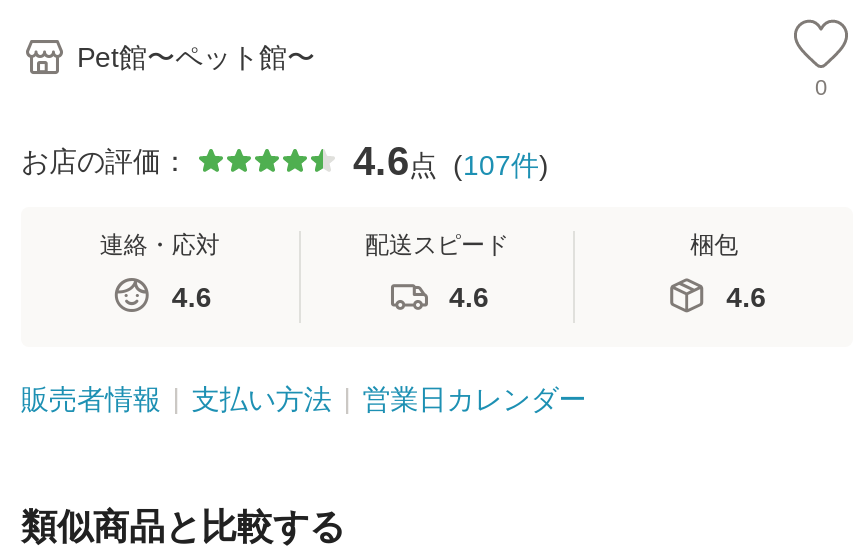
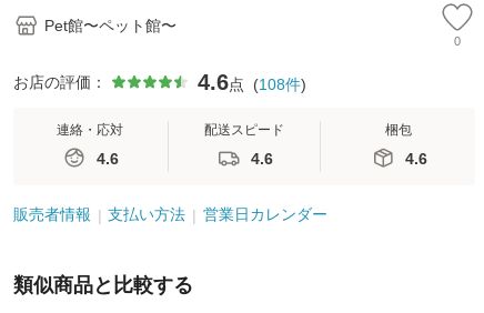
[353,138,549,182] 4.6点 (107件) -> [198,70,306,94] 4.6点 (108件)

